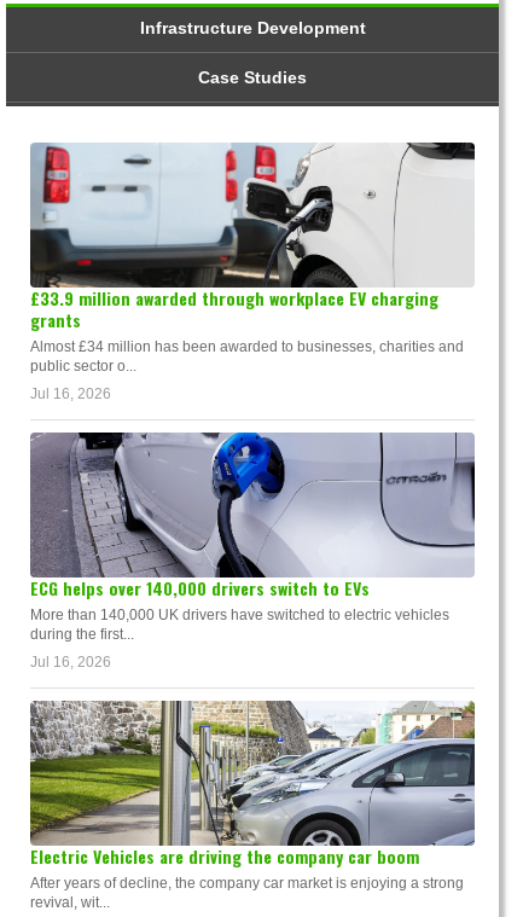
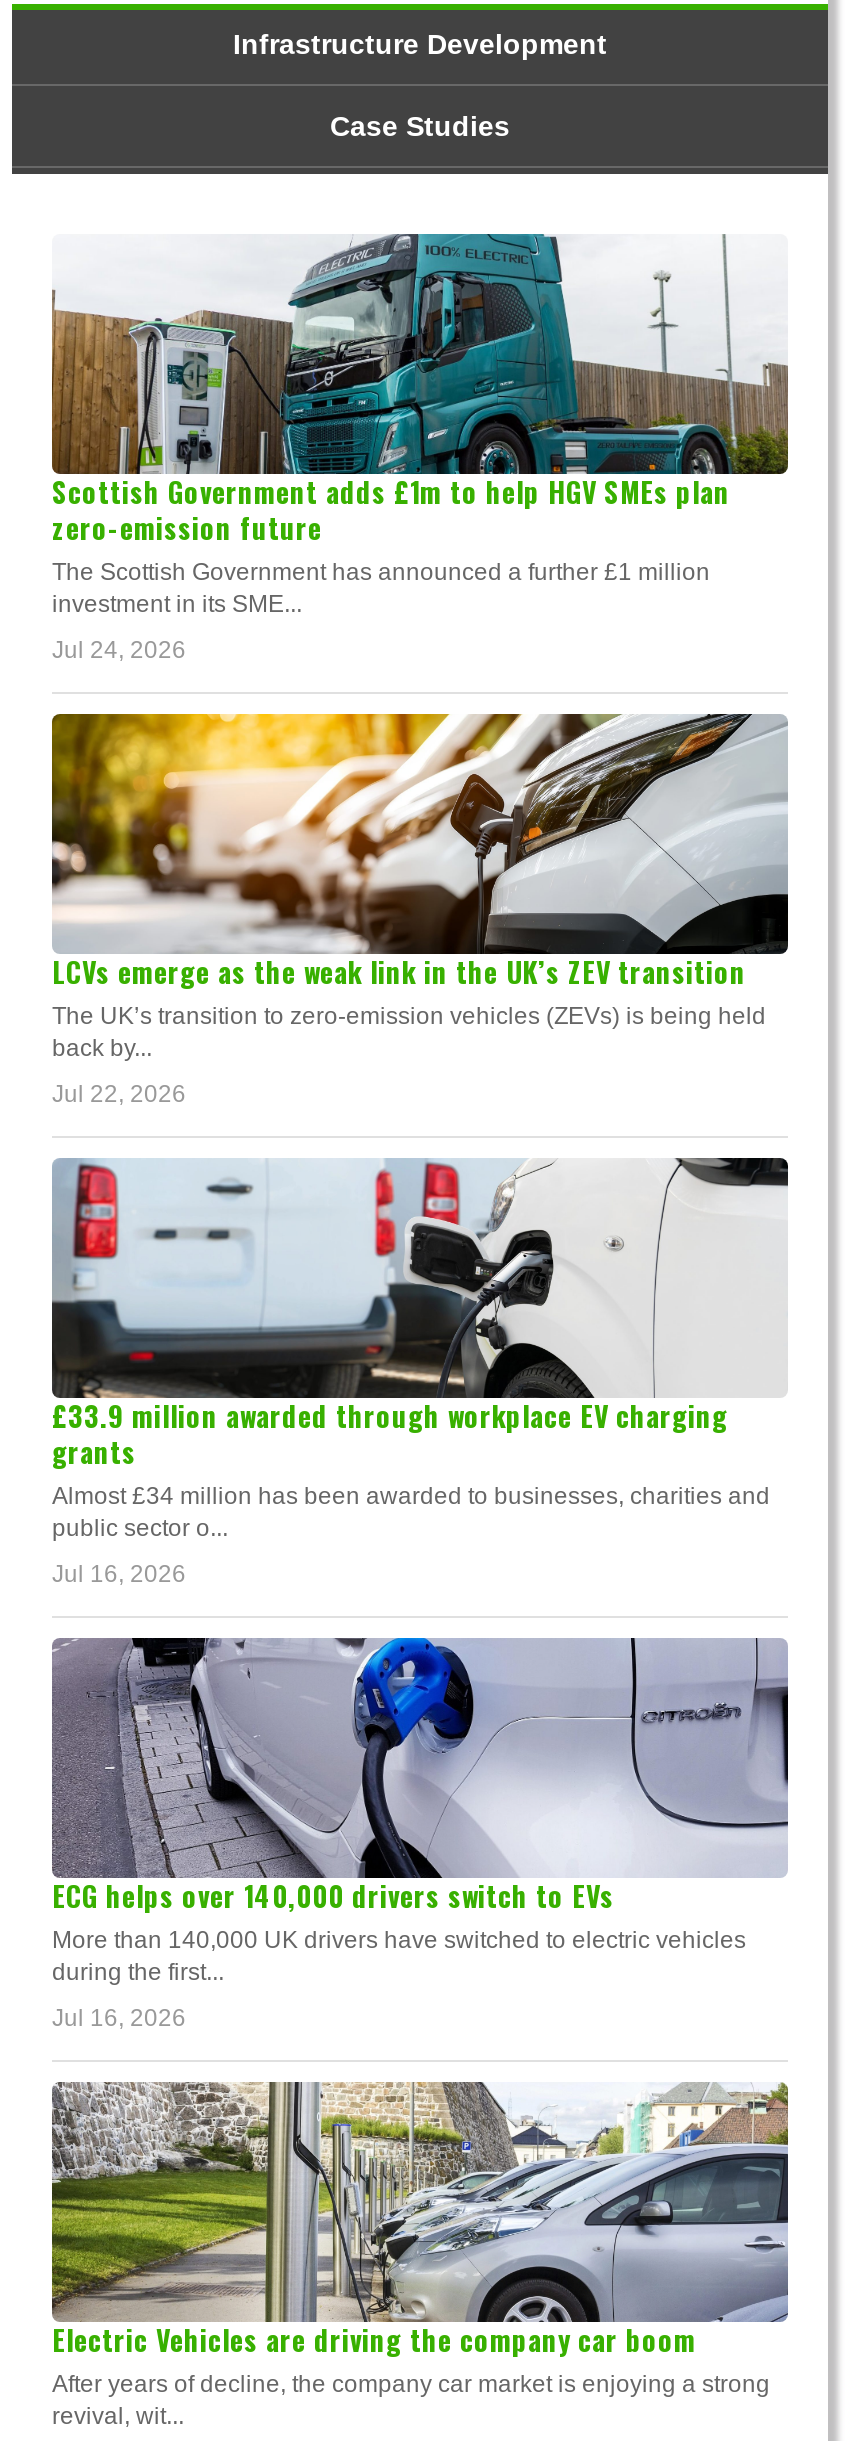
none -> [50,231,790,664] [image] | Scottish Government adds £1m to help HGV SMEs plan | zero-emission future | The Scottish Government has announced a further £1 million | investment in its SME... | Jul 24, 2026
none -> [50,711,790,1108] [image] | LCVs emerge as the weak link in the UK’s ZEV transition | The UK’s transition to zero-emission vehicles (ZEVs) is being held | back by... | Jul 22, 2026

